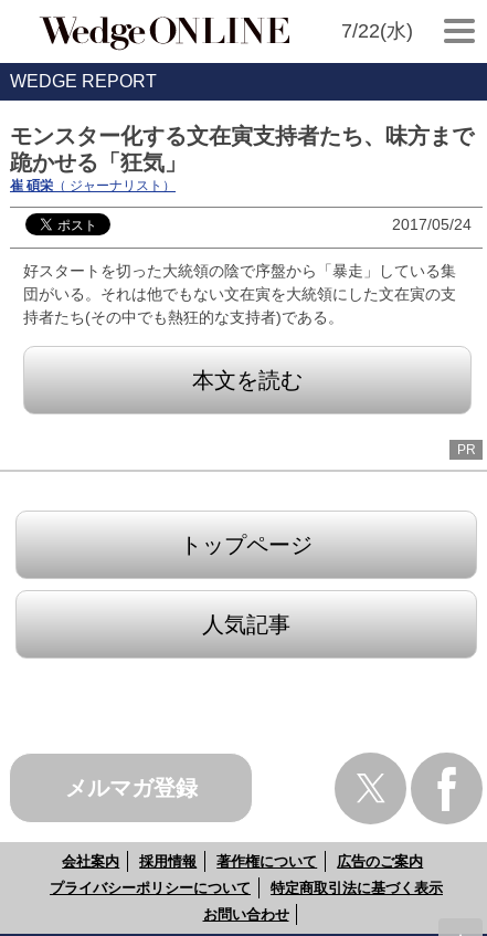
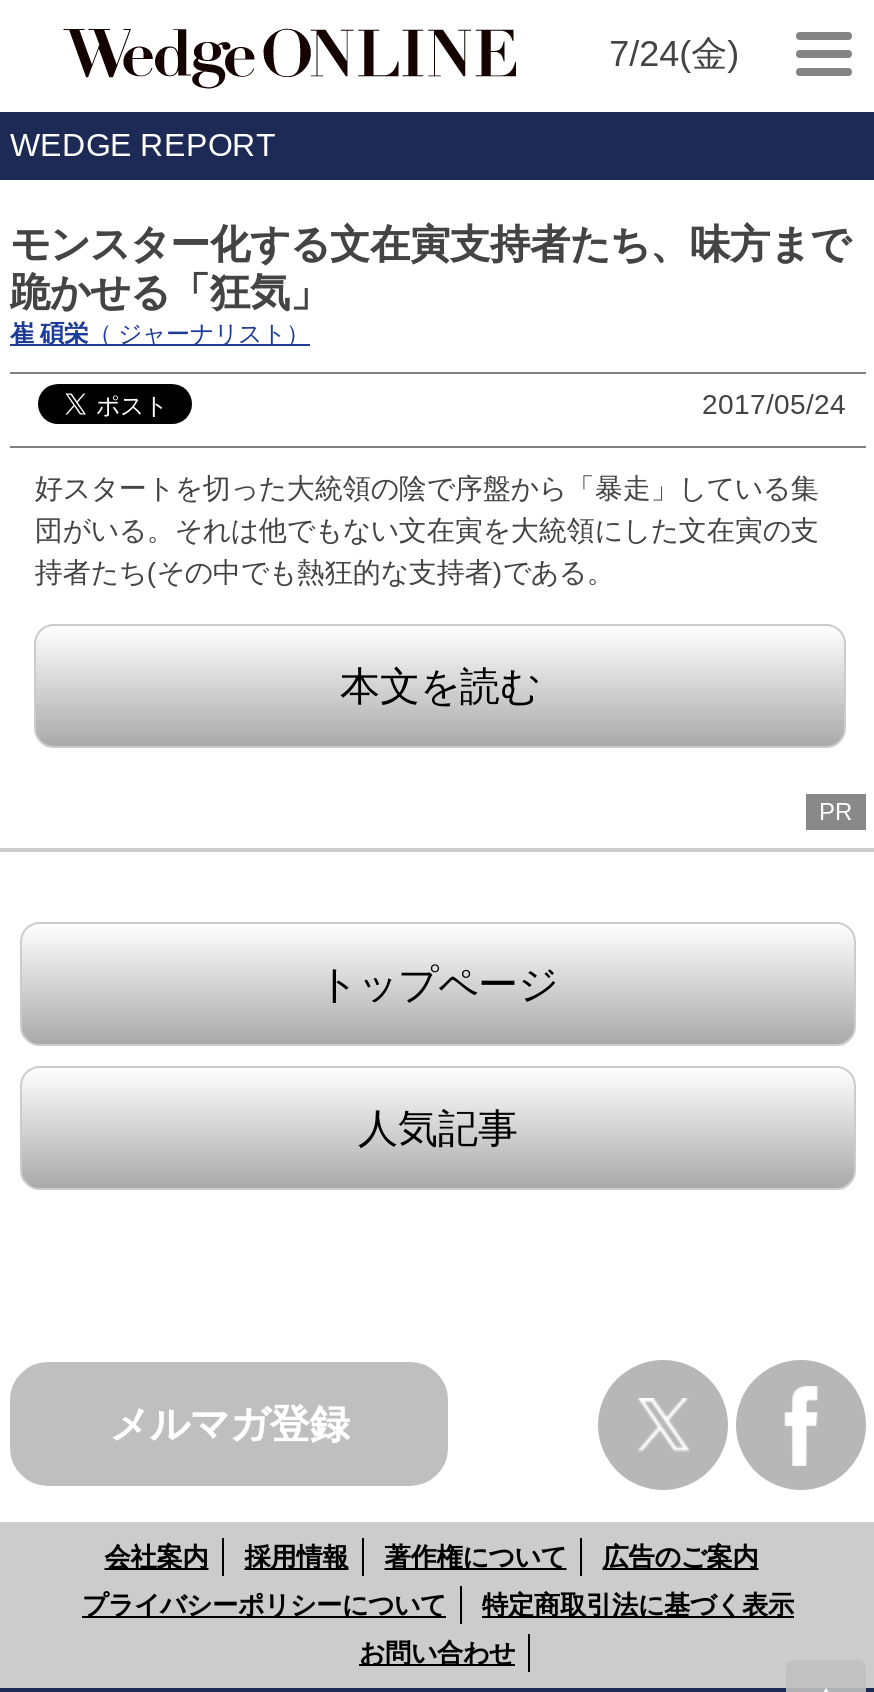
[341,20,413,42] 7/22(水) -> [609,34,739,74] 7/24(金)

